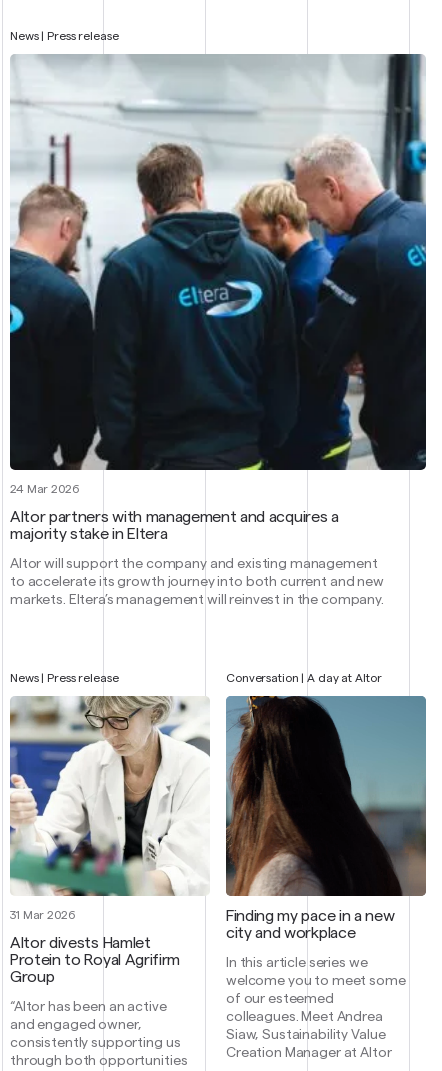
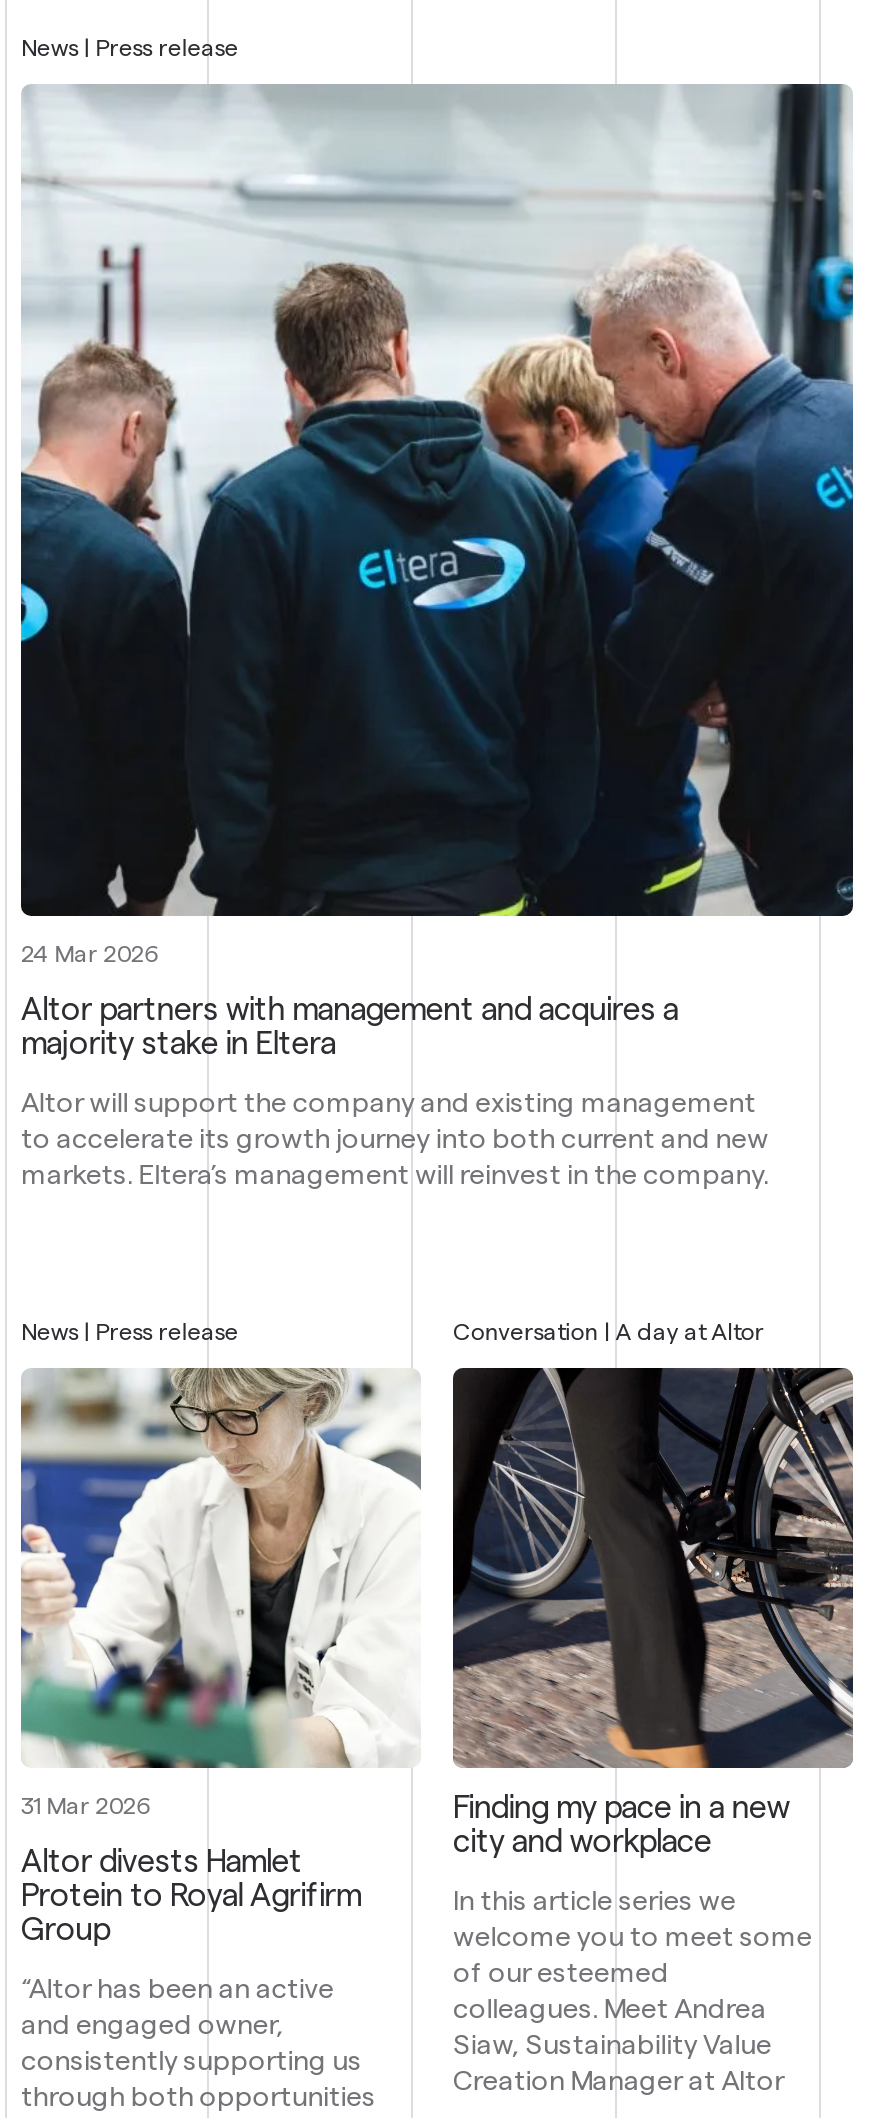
[225,695,427,897] [image] -> [451,1366,855,1770] [image]

